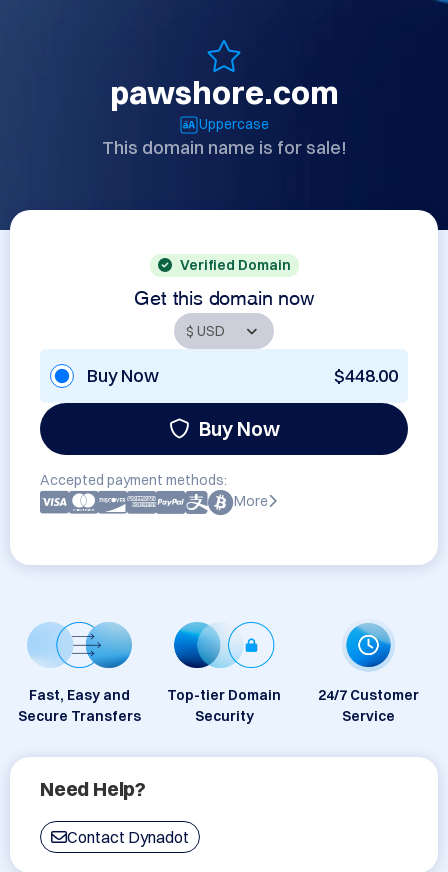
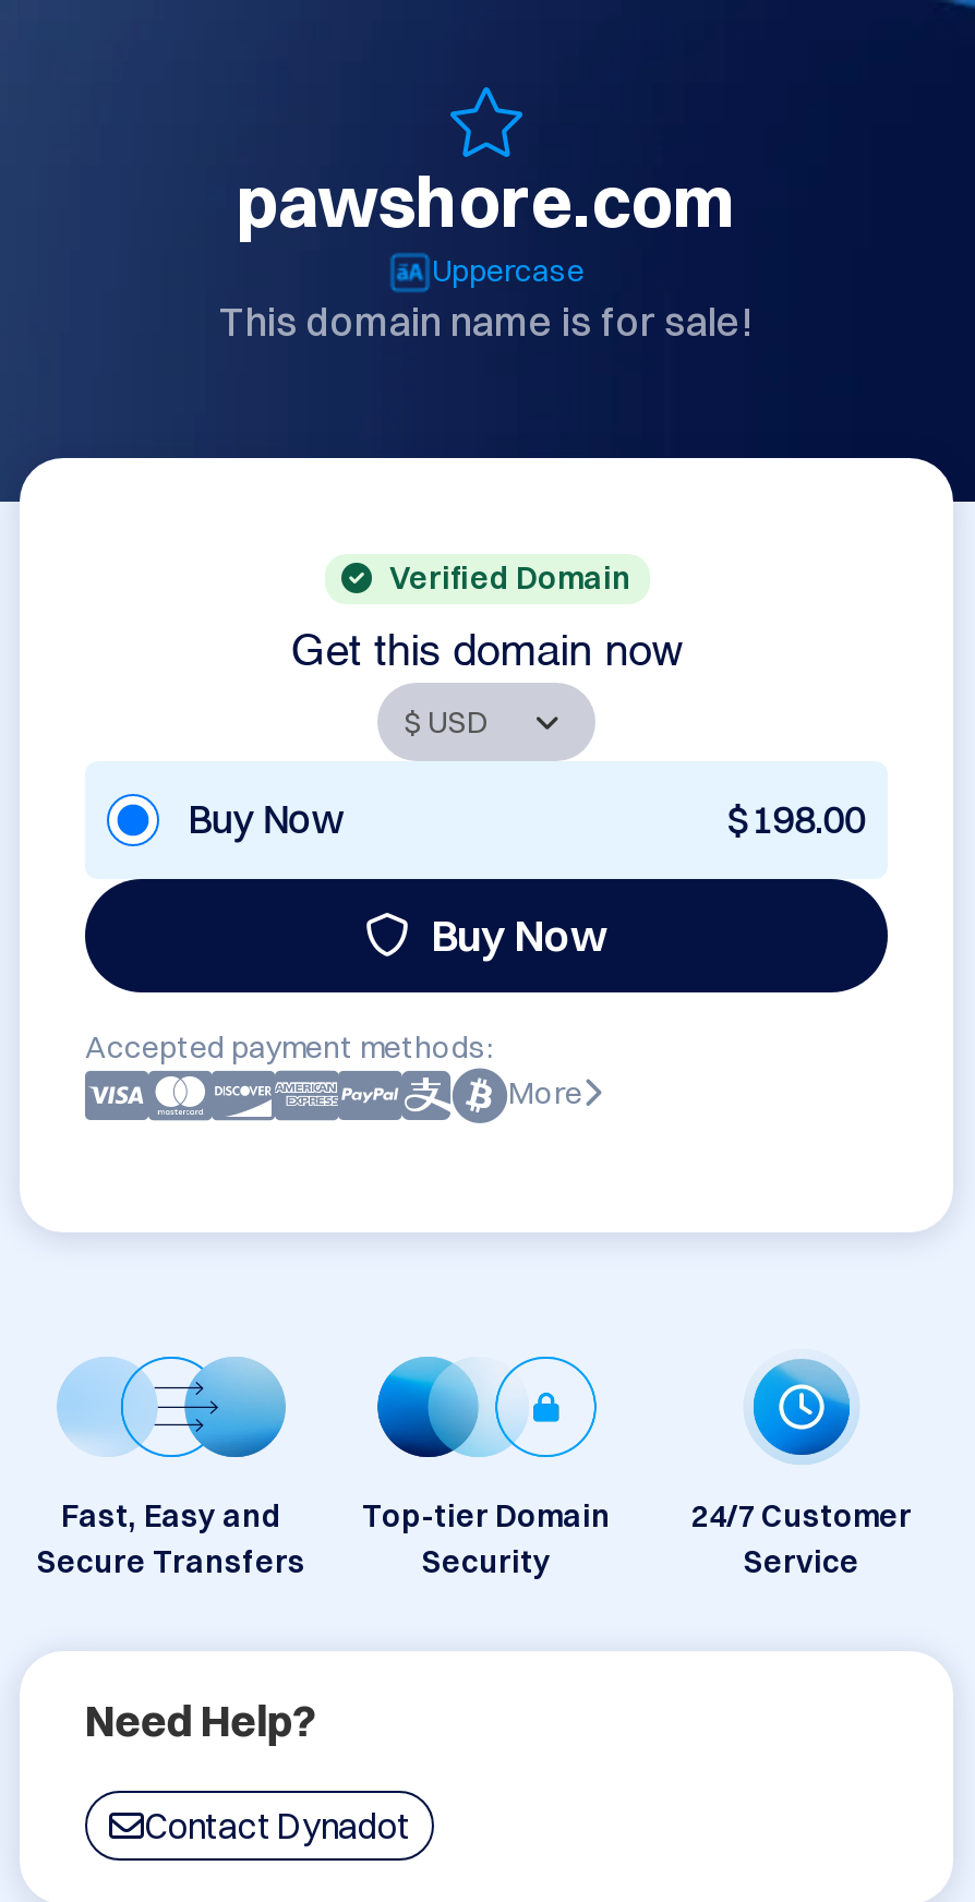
[334,364,398,387] $448.00 -> [727,794,866,844] $198.00

